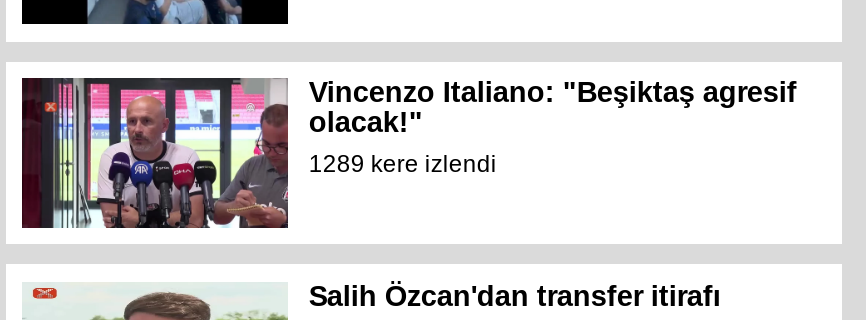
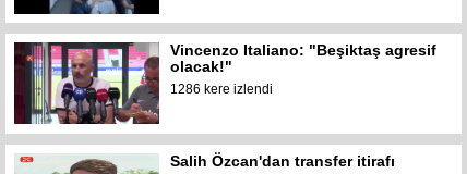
[309,150,497,178] 1289 kere izlendi -> [171,82,273,97] 1286 kere izlendi

